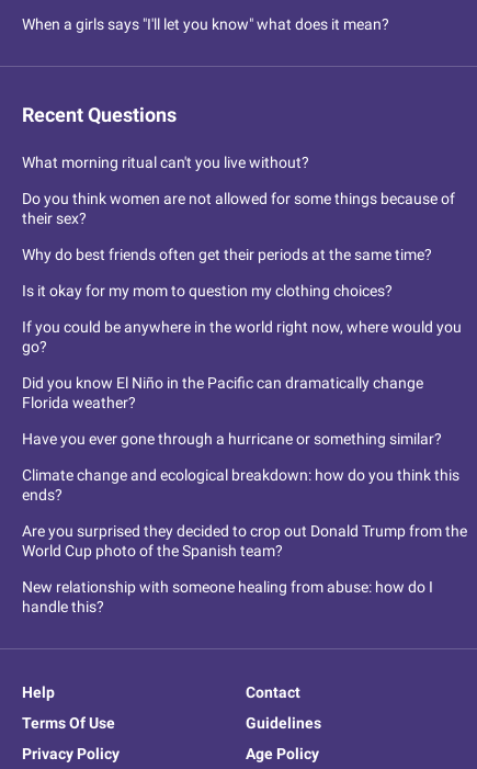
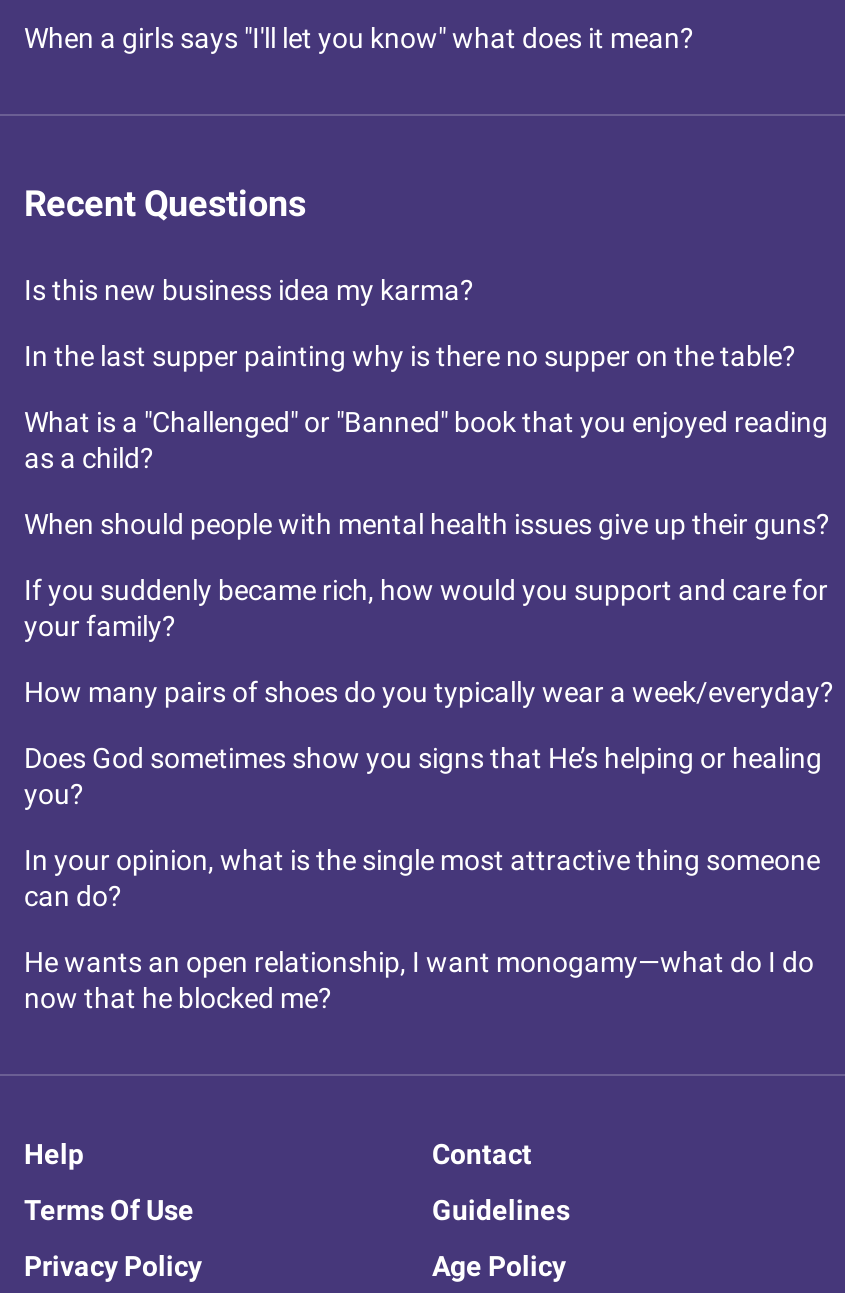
[22,153,467,615] What morning ritual can't you live without? | Do you think women are not allowed for some things because of | their sex? | Why do best friends often get their periods at the same time? | Is it okay for my mom to question my clothing choices? | If you could be anywhere in the world right now, where would you | go? | Did you know El Niño in the Pacific can dramatically change | Florida weather? | Have you ever gone through a hurricane or something similar? | Climate change and ecological breakdown: how do you think this | ends? | Are you surprised they decided to crop out Donald Trump from the | World Cup photo of the Spanish team? | New relationship with someone healing from abuse: how do I | handle this? -> [24,274,834,1014] Is this new business idea my karma? | In the last supper painting why is there no supper on the table? | What is a "Challenged" or "Banned" book that you enjoyed reading | as a child? | When should people with mental health issues give up their guns? | If you suddenly became rich, how would you support and care for | your family? | How many pairs of shoes do you typically wear a week/everyday? | Does God sometimes show you signs that He’s helping or healing | you? | In your opinion, what is the single most attractive thing someone | can do? | He wants an open relationship, I want monogamy—what do I do | now that he blocked me?

